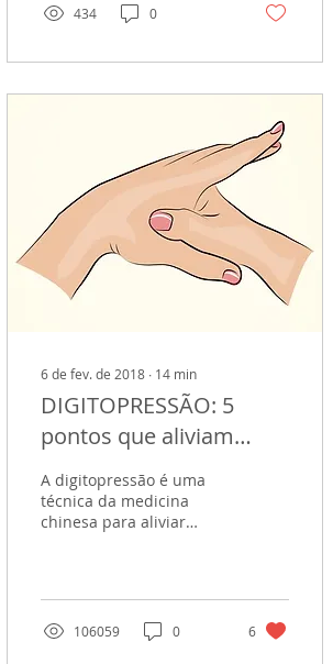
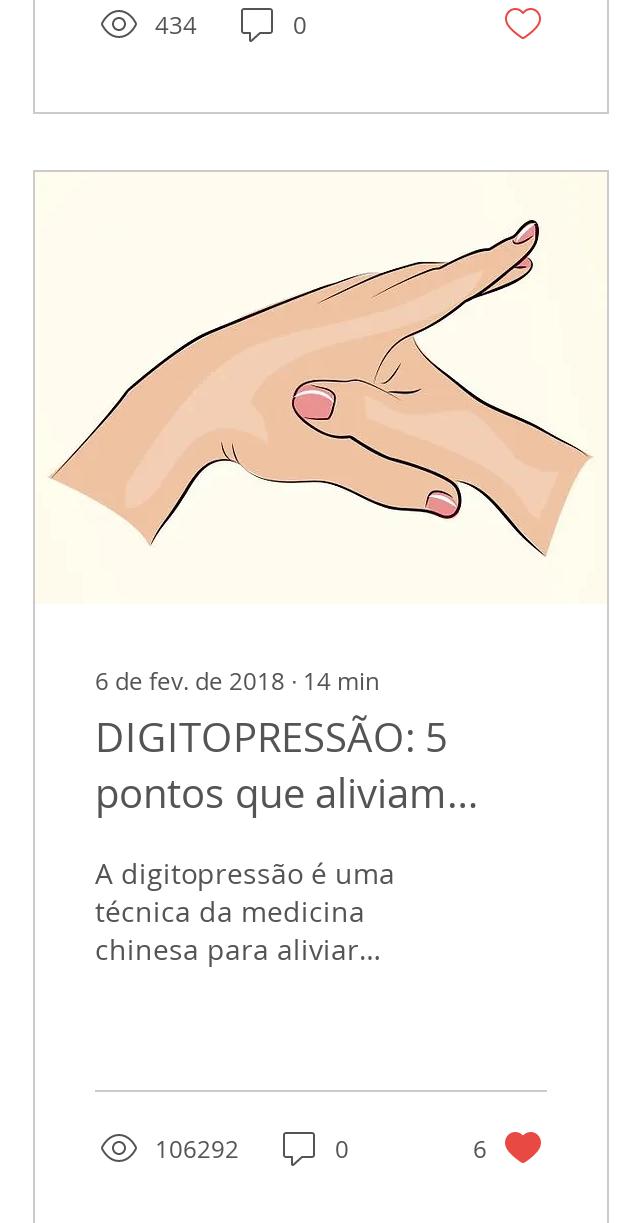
[74,622,120,640] 106059 -> [155,1132,239,1164] 106292

